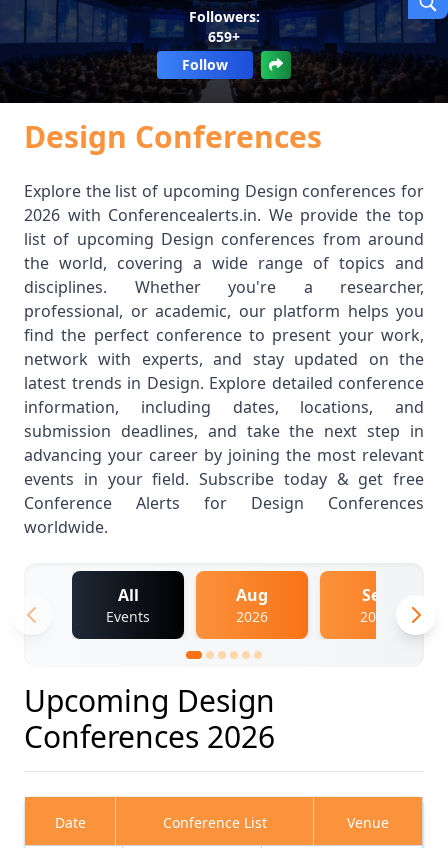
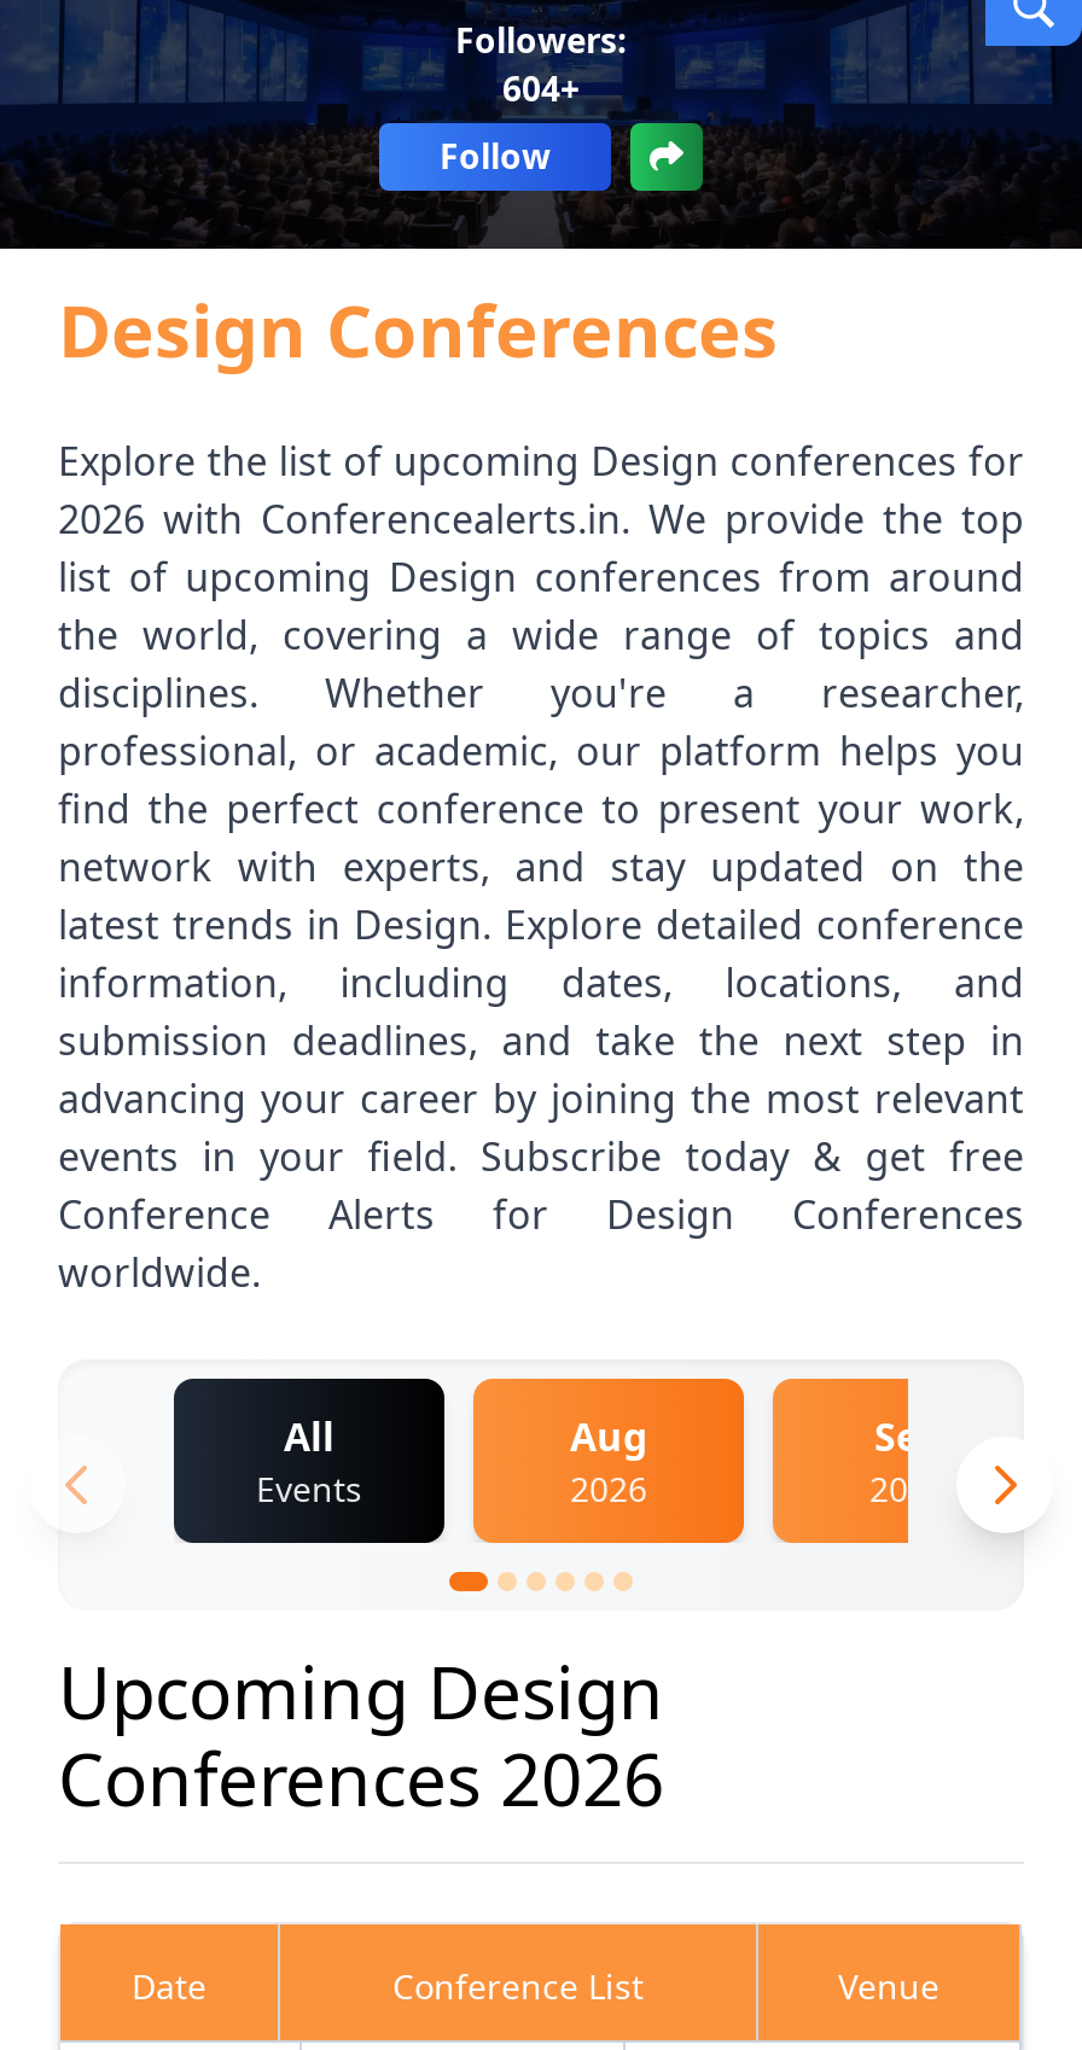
[208,27,240,46] 659+ -> [502,65,580,111] 604+

